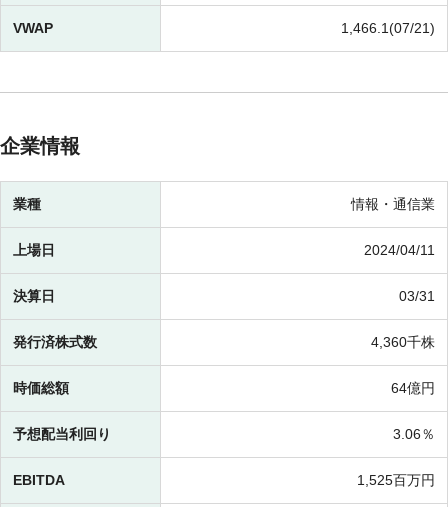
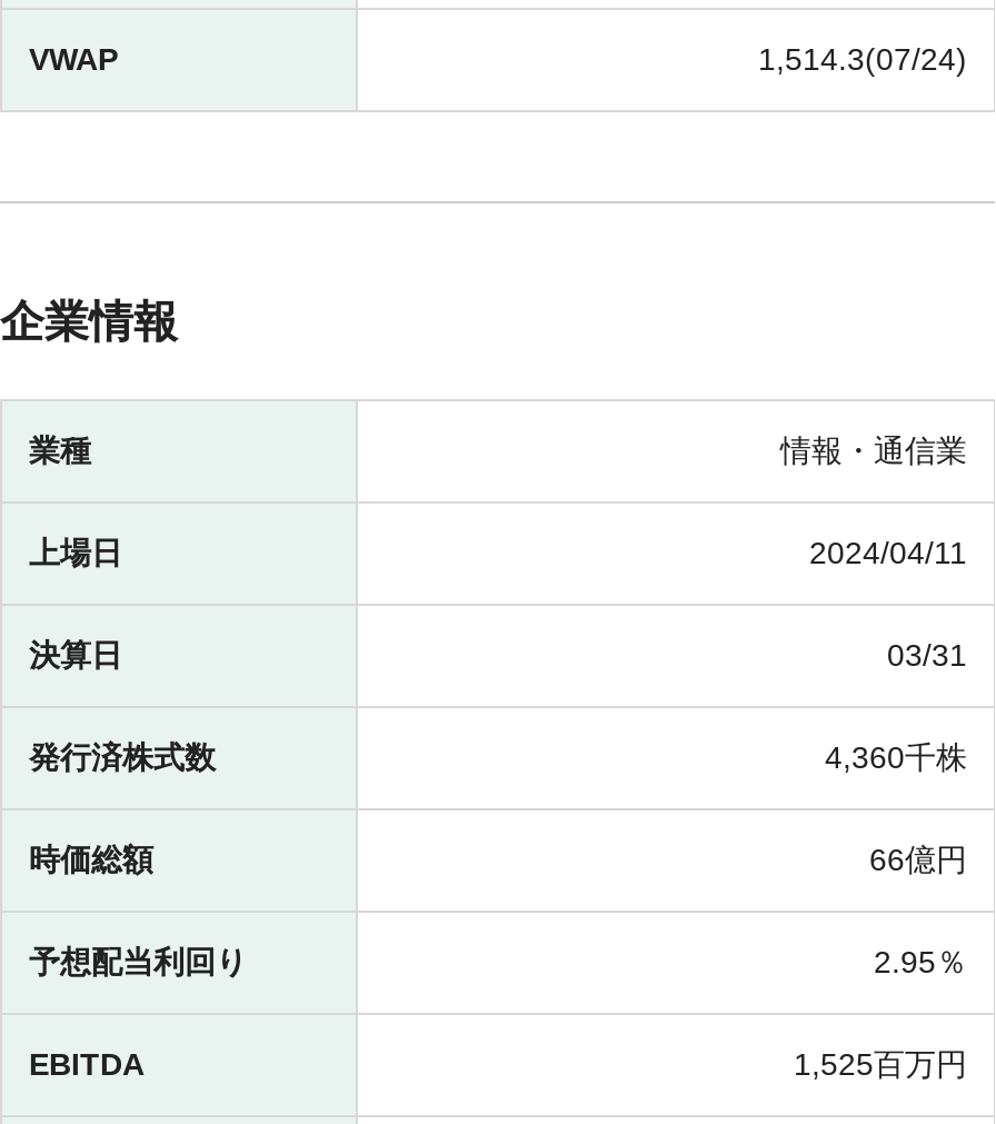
[341,20,435,36] 1,466.1(07/21) -> [758,42,967,78] 1,514.3(07/24)
[391,380,435,396] 64億円 -> [869,842,967,878] 66億円
[393,426,435,442] 3.06％ -> [874,945,967,980] 2.95％

